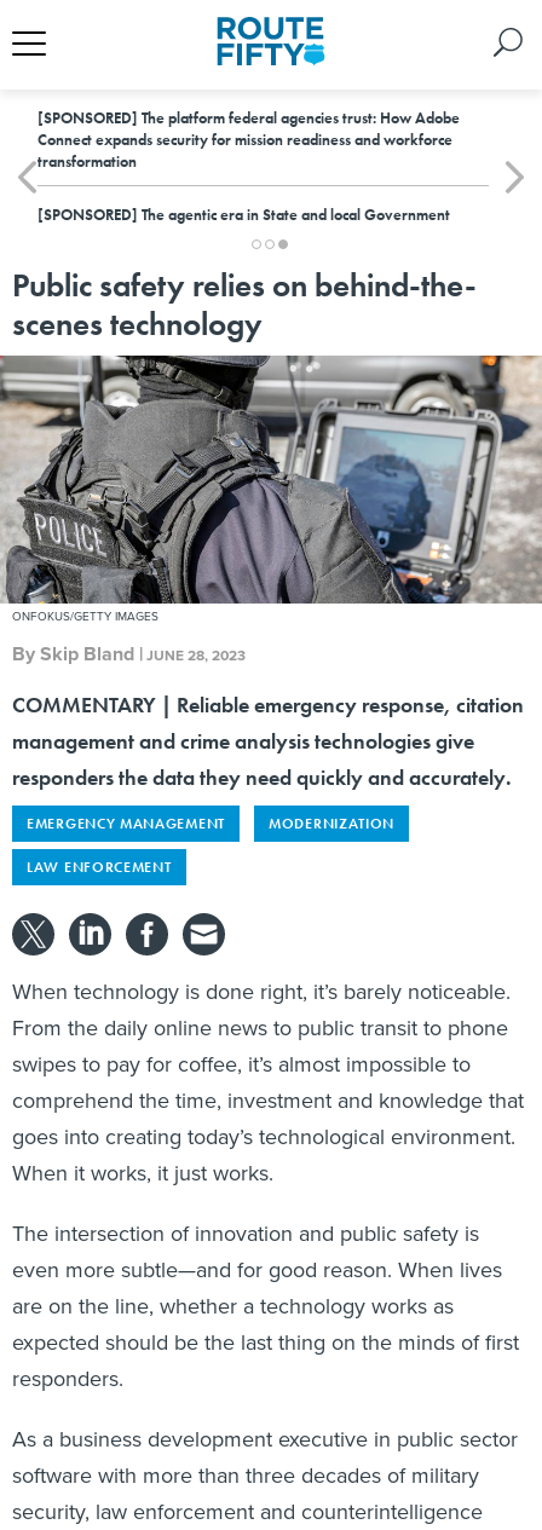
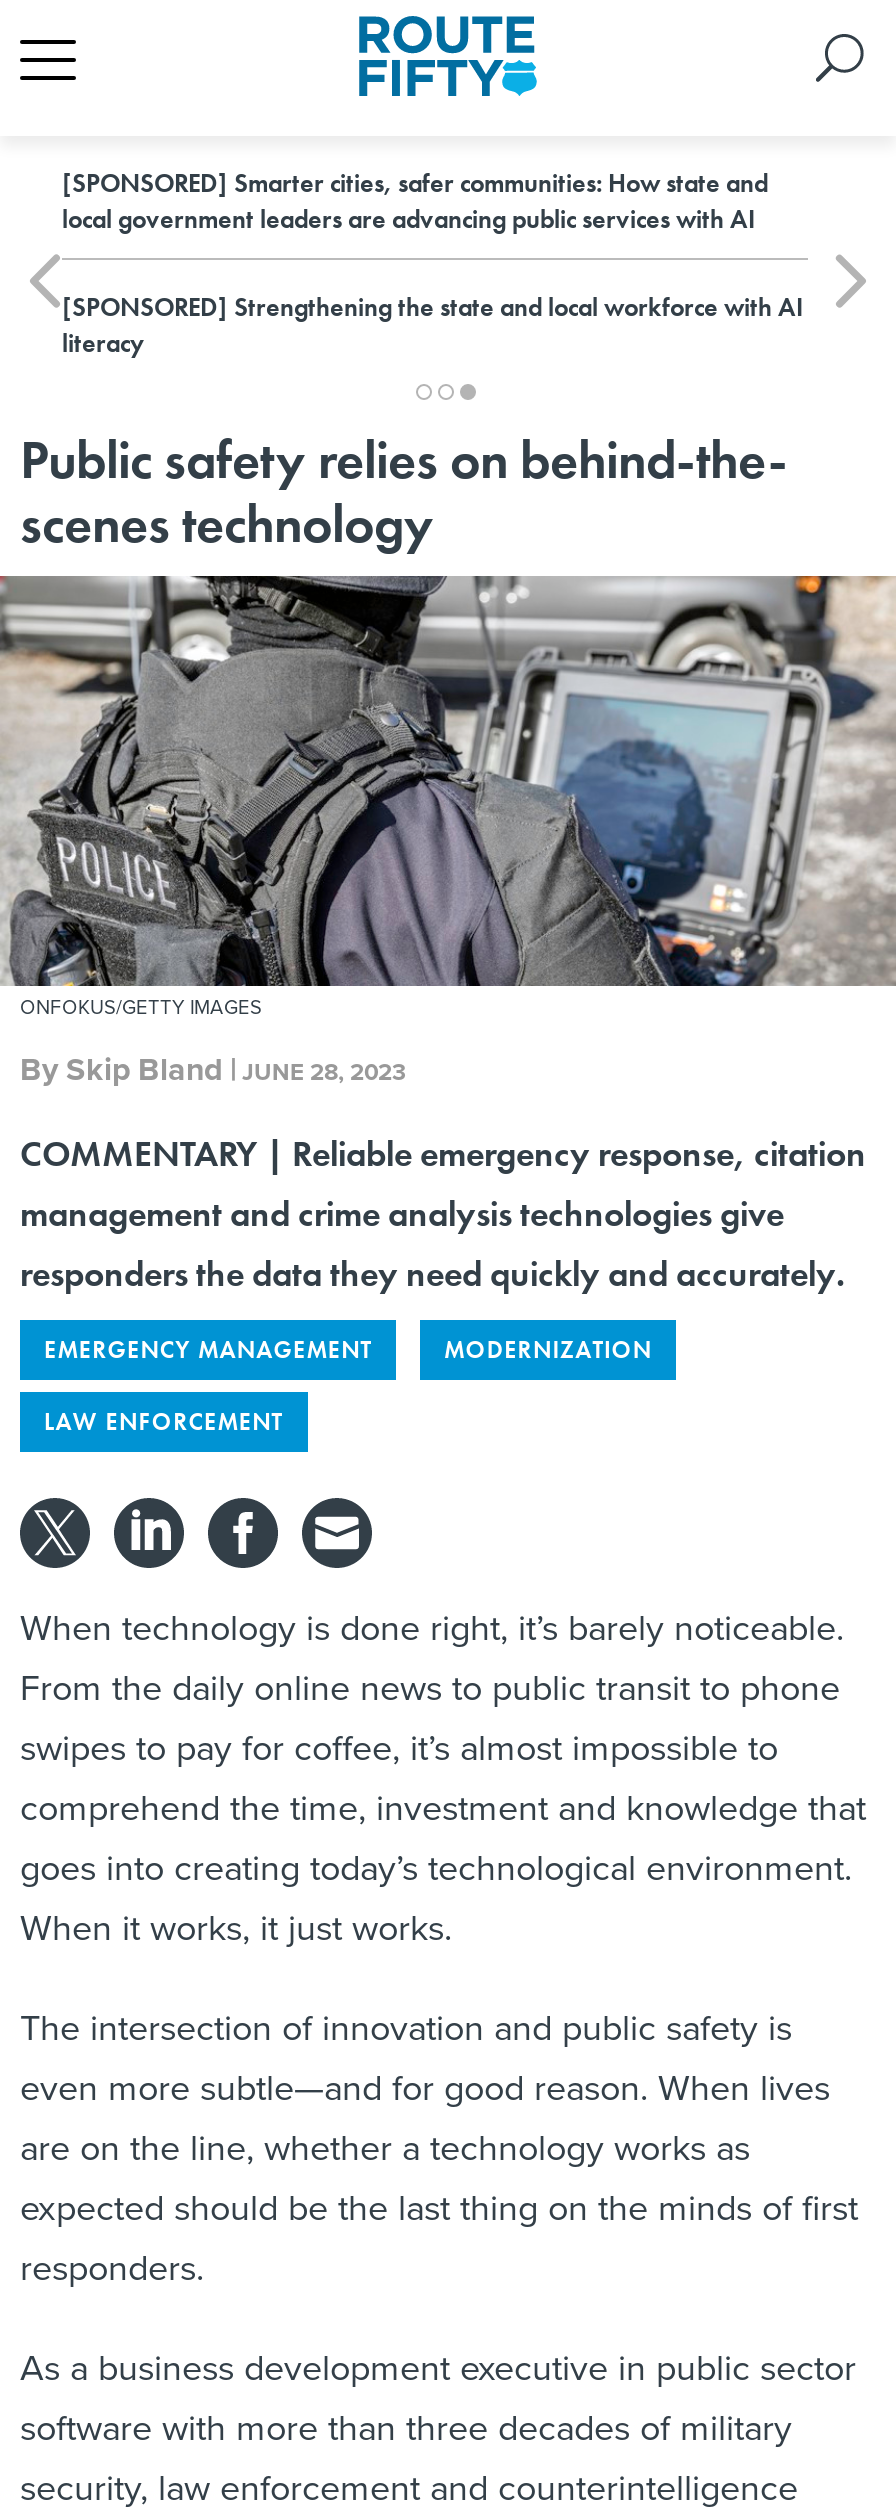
[38,108,460,172] [SPONSORED] The platform federal agencies trust: How Adobe | Connect expands security for mission readiness and workforce | transformation -> [62,166,768,236] [SPONSORED] Smarter cities, safer communities: How state and | local government leaders are advancing public services with AI
[38,204,450,225] [SPONSORED] The agentic era in State and local Government -> [62,290,804,360] [SPONSORED] Strengthening the state and local workforce with AI | literacy

